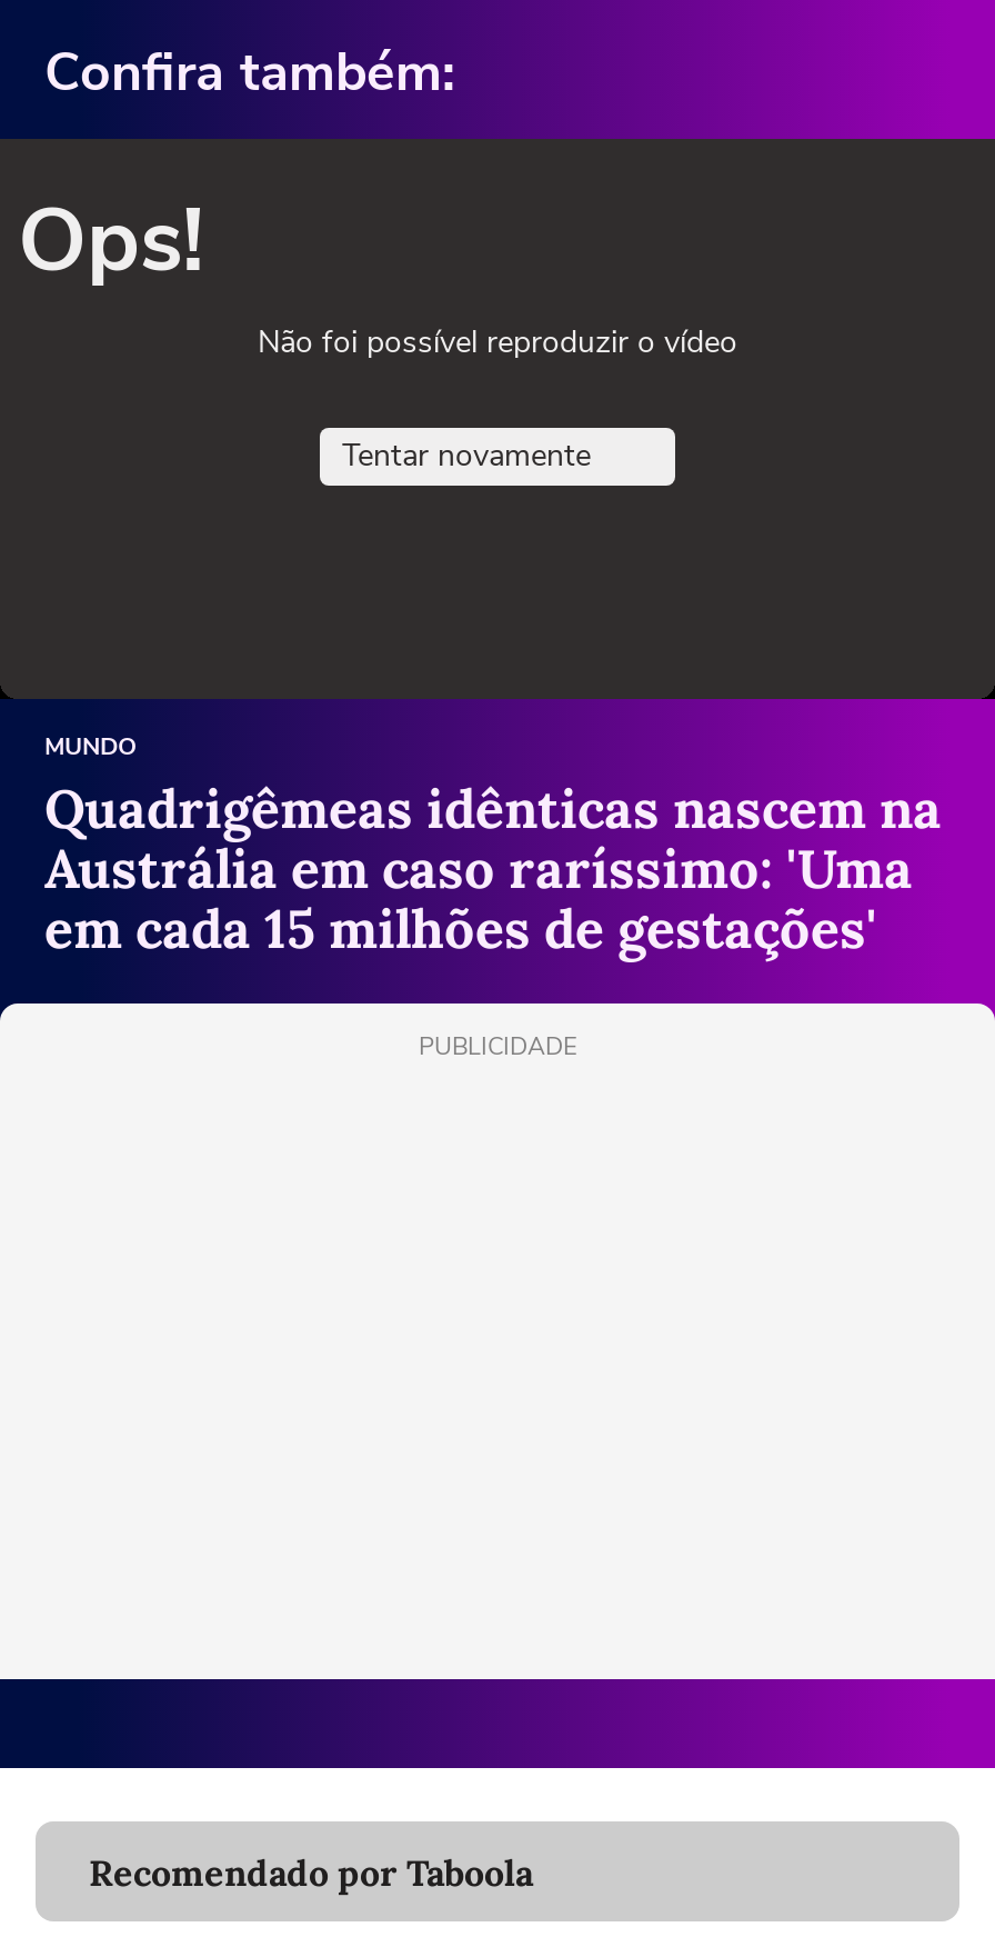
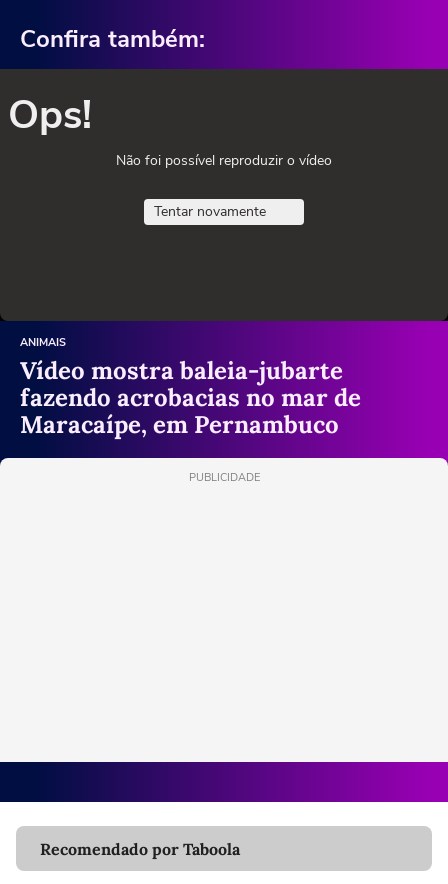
[44,730,942,963] MUNDO | Quadrigêmeas idênticas nascem na | Austrália em caso raríssimo: 'Uma | em cada 15 milhões de gestações' -> [20,335,361,440] ANIMAIS | Vídeo mostra baleia-jubarte | fazendo acrobacias no mar de | Maracaípe, em Pernambuco

